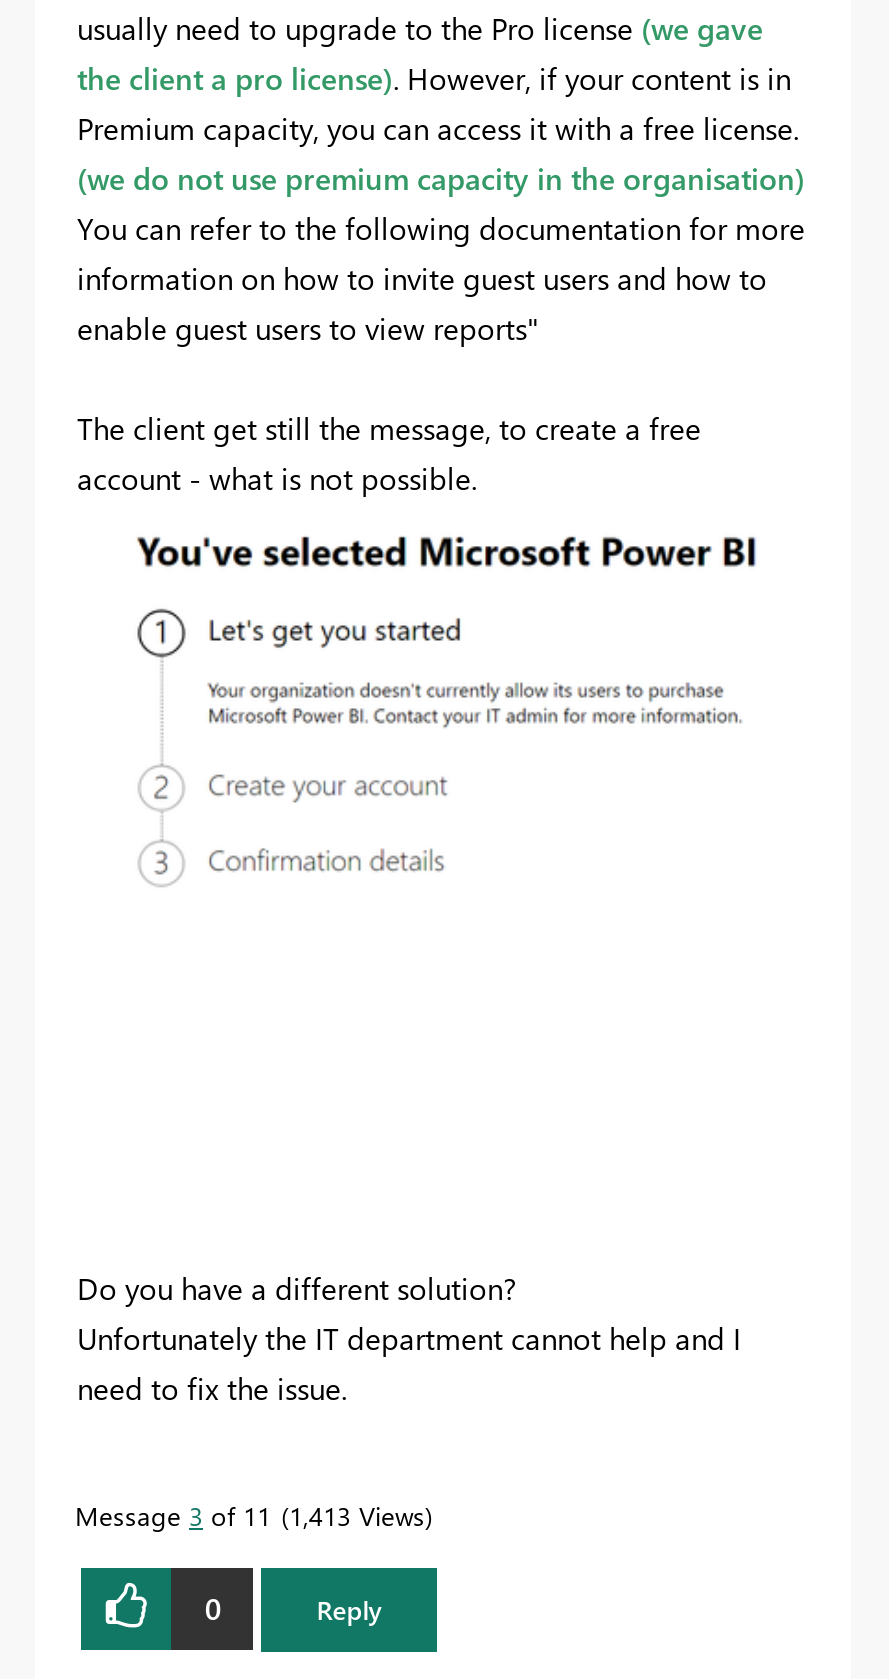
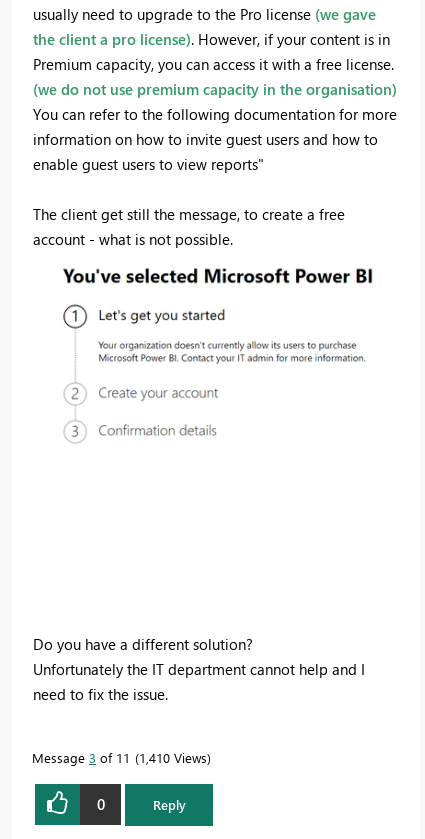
[75,1497,425,1531] Message 3 of 11 1,413 Views -> [32,749,207,766] Message 3 of 11 1,410 Views

